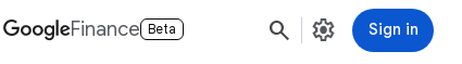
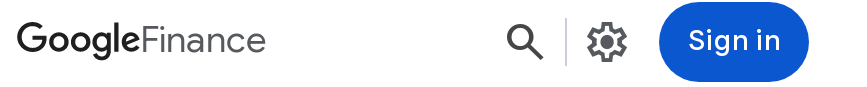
[70,17,176,41] Finance Beta -> [140,18,268,62] Finance

